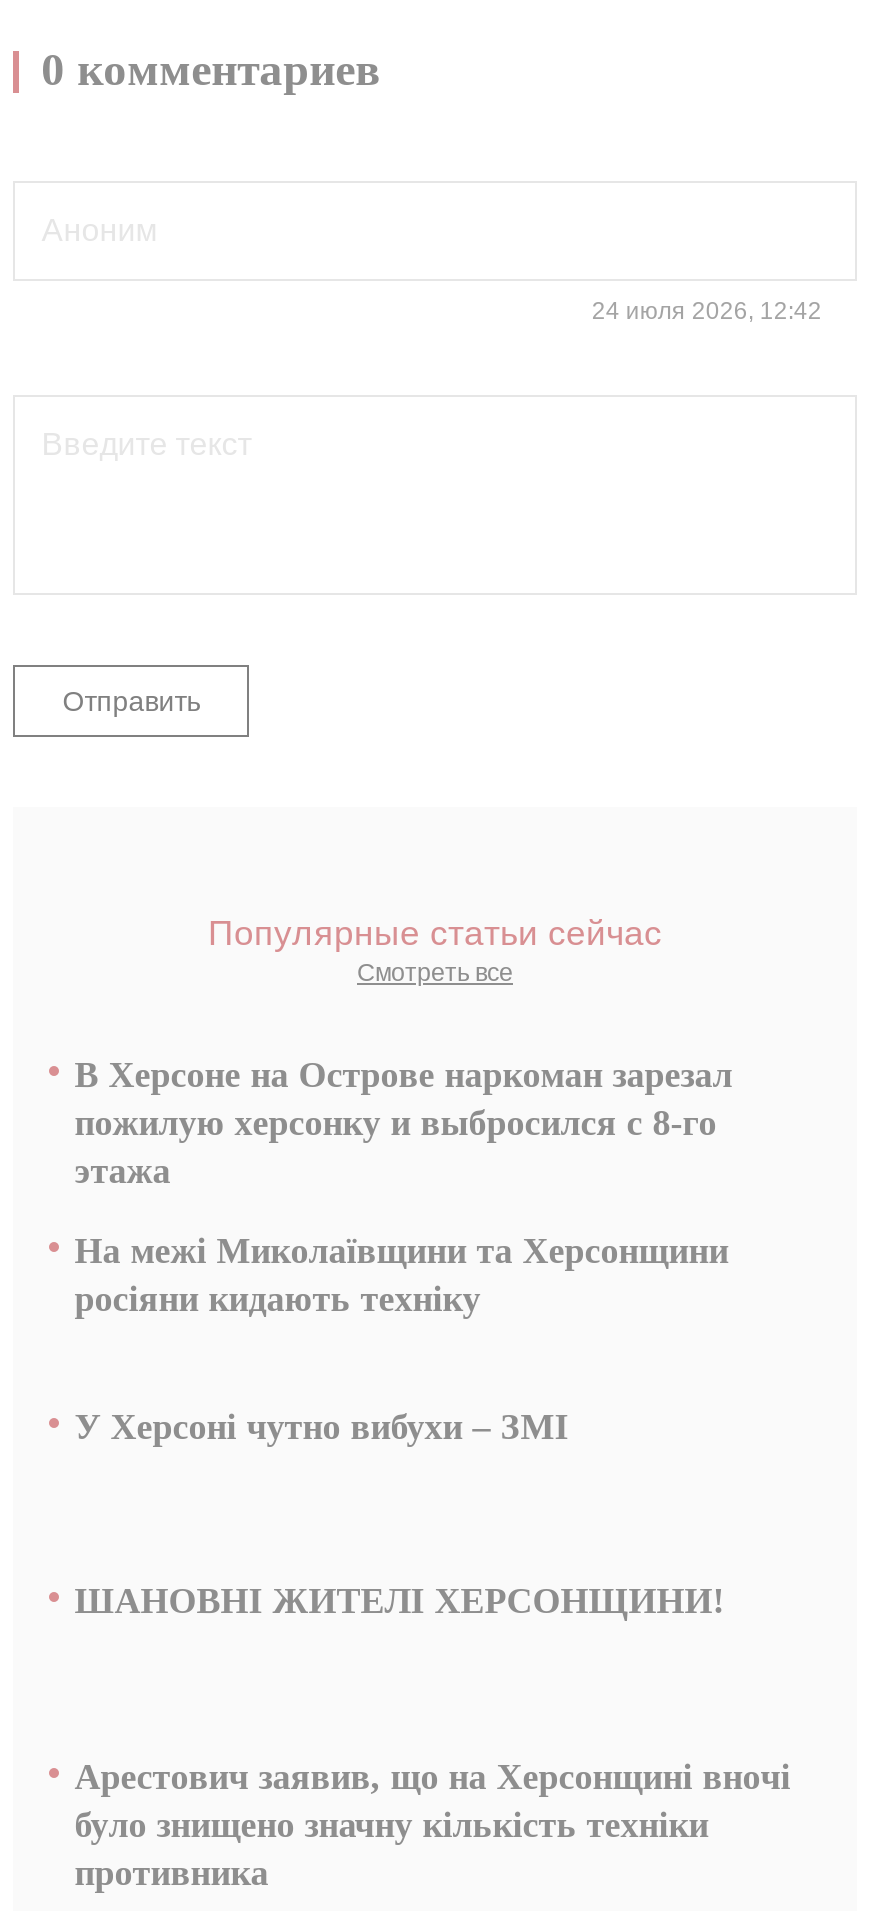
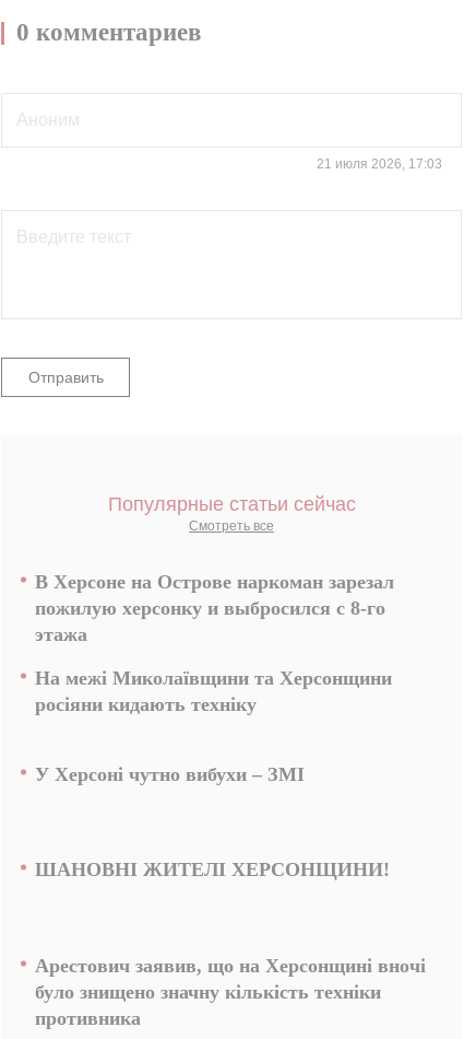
[592,298,822,326] 24 июля 2026, 12:42 -> [317,157,443,172] 21 июля 2026, 17:03

